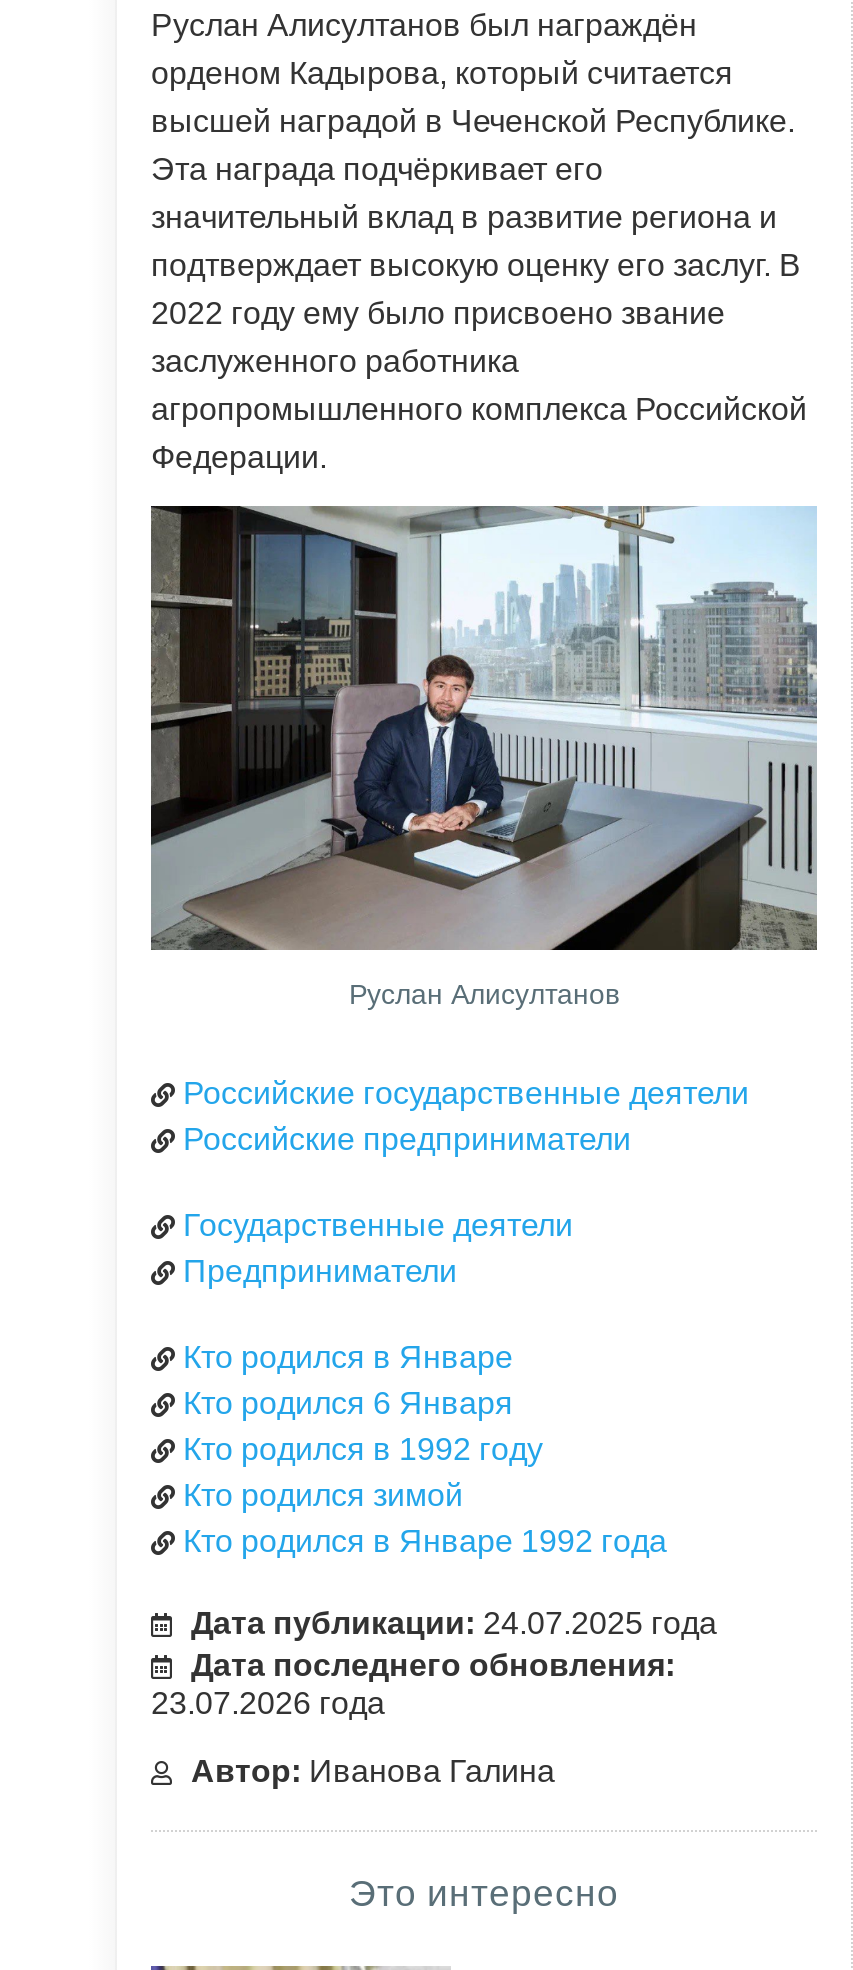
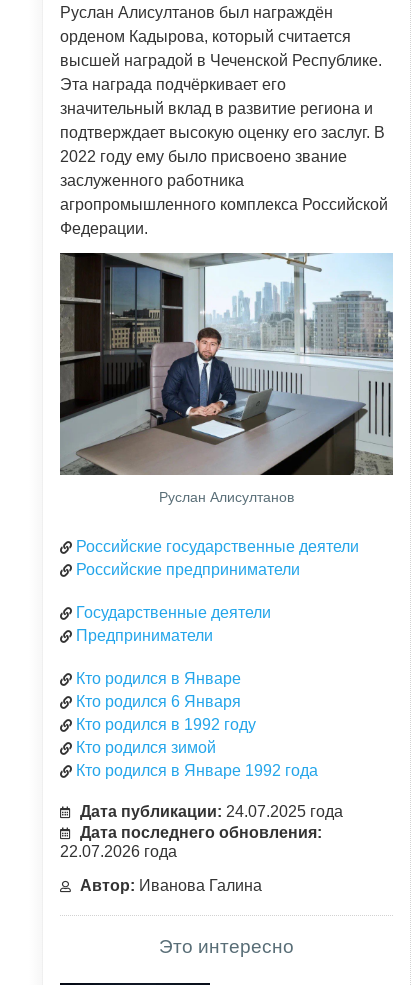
[151,1686,385,1720] 23.07.2026 года -> [60,843,177,860] 22.07.2026 года

